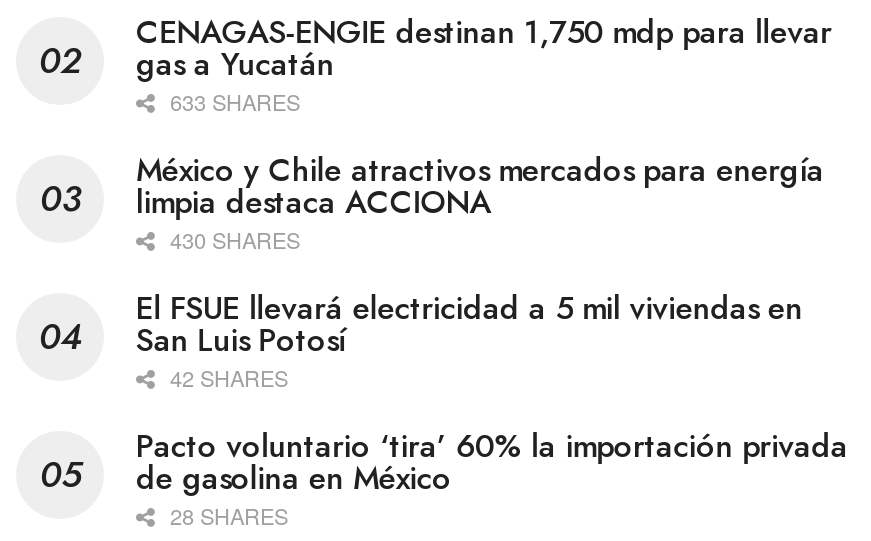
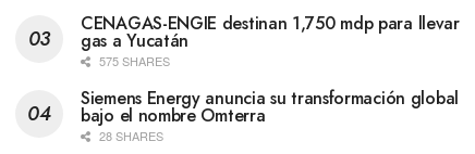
[136,85,848,501] 633 SHARES | México y Chile atractivos mercados para energía | limpia destaca ACCIONA | 430 SHARES | El FSUE llevará electricidad a 5 mil viviendas en | San Luis Potosí | 42 SHARES | Pacto voluntario ‘tira’ 60% la importación privada | de gasolina en México -> [81,52,459,128] 575 SHARES | Siemens Energy anuncia su transformación global | bajo el nombre Omterra

